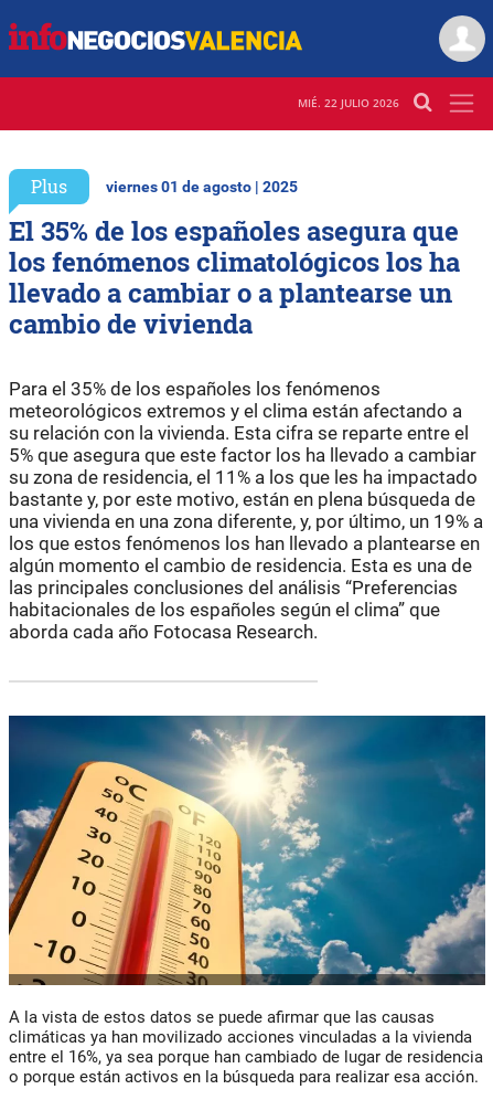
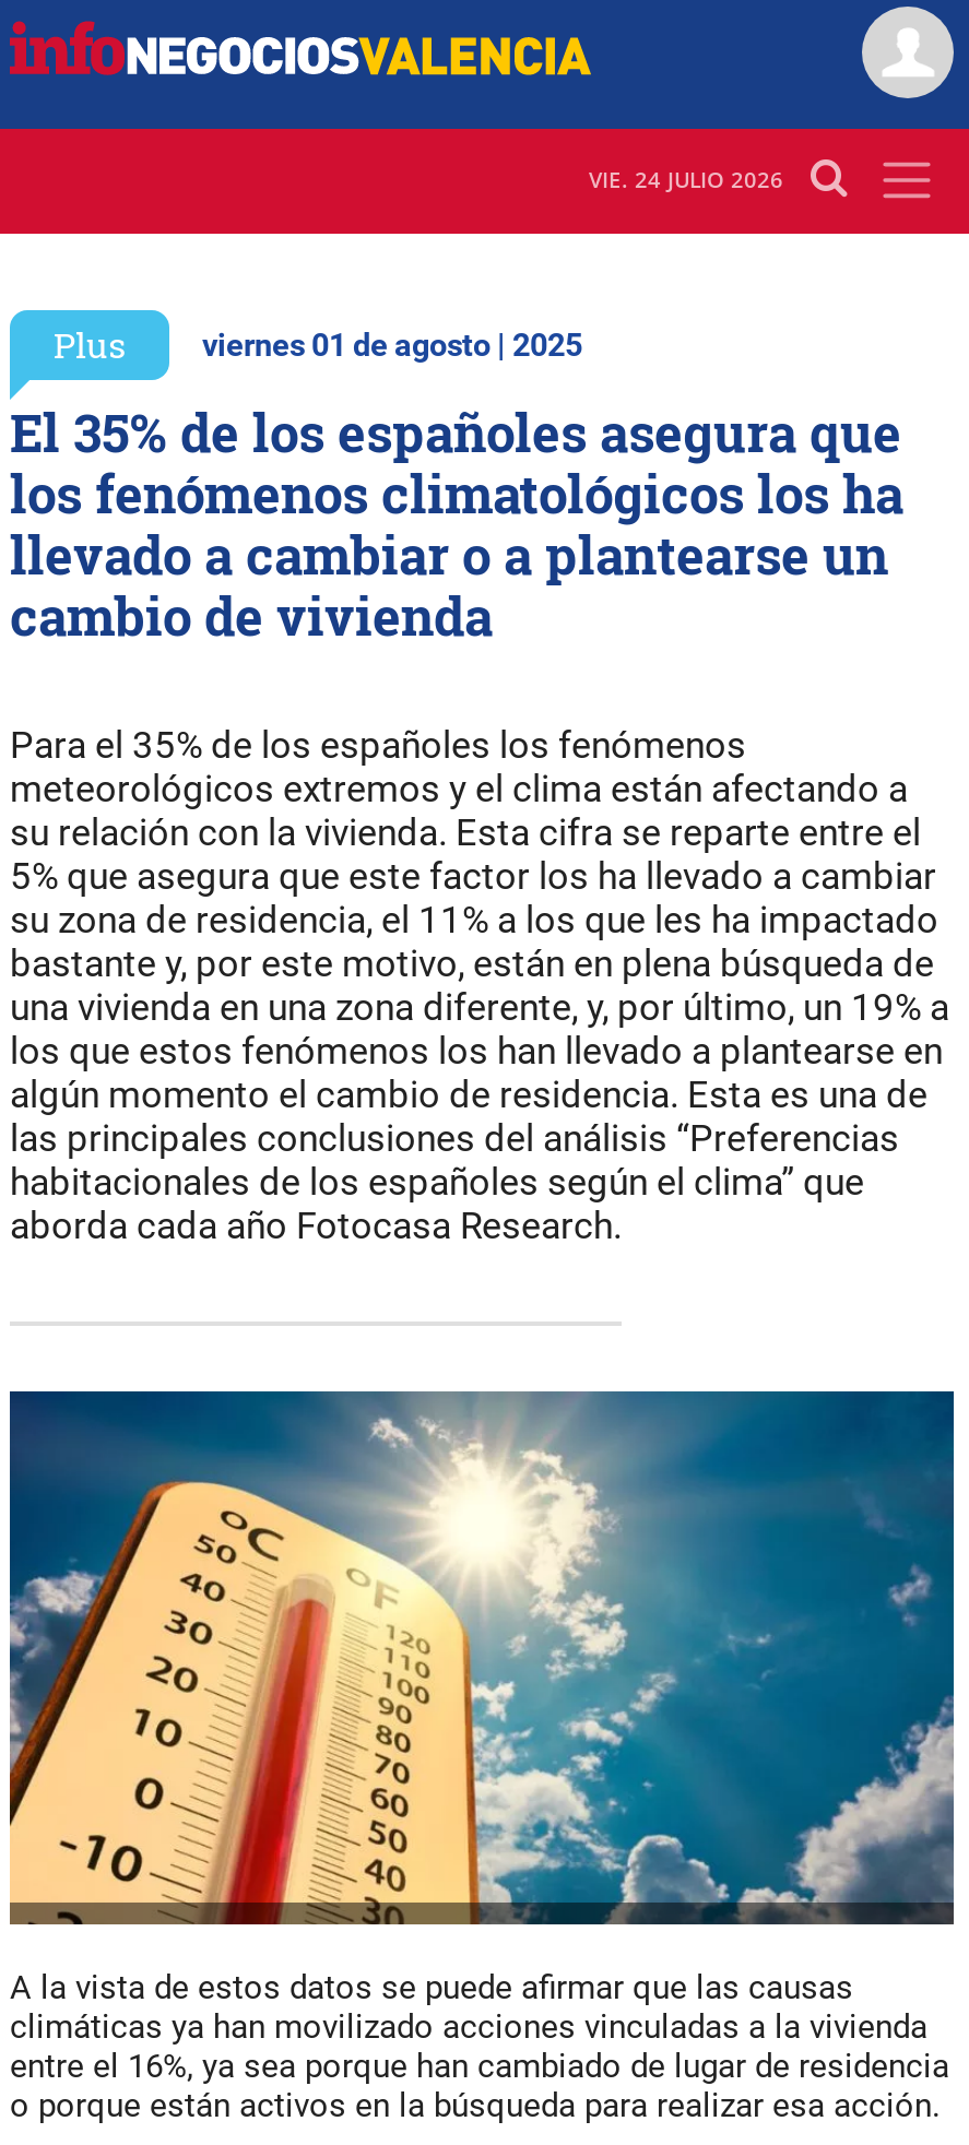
[298,95,399,111] MIÉ. 22 JULIO 2026 -> [589,164,783,195] VIE. 24 JULIO 2026

